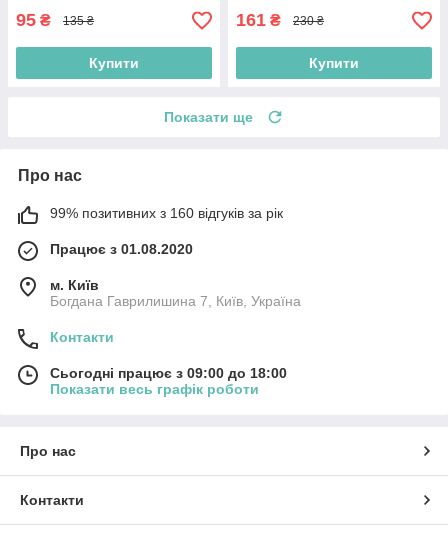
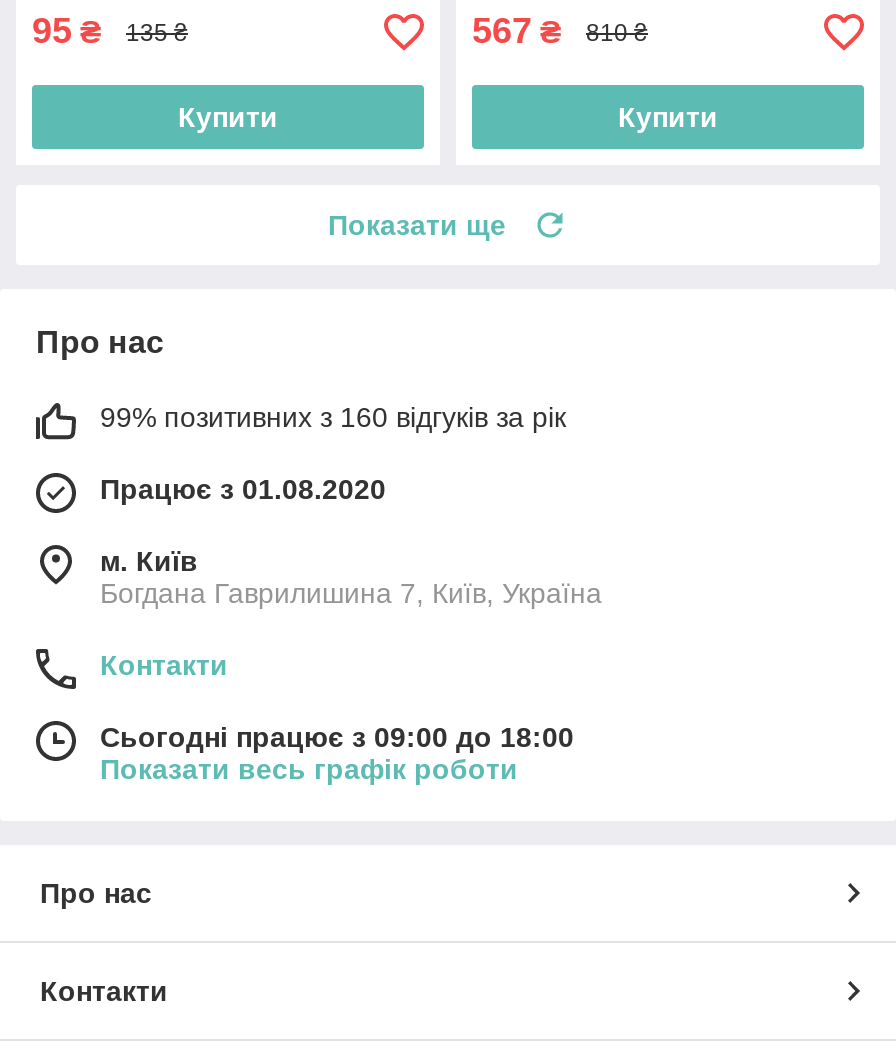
[236,10,281,30] 161 ₴ -> [472,12,562,52] 567 ₴
[293,14,324,28] 230 ₴ -> [586,19,648,47] 810 ₴

